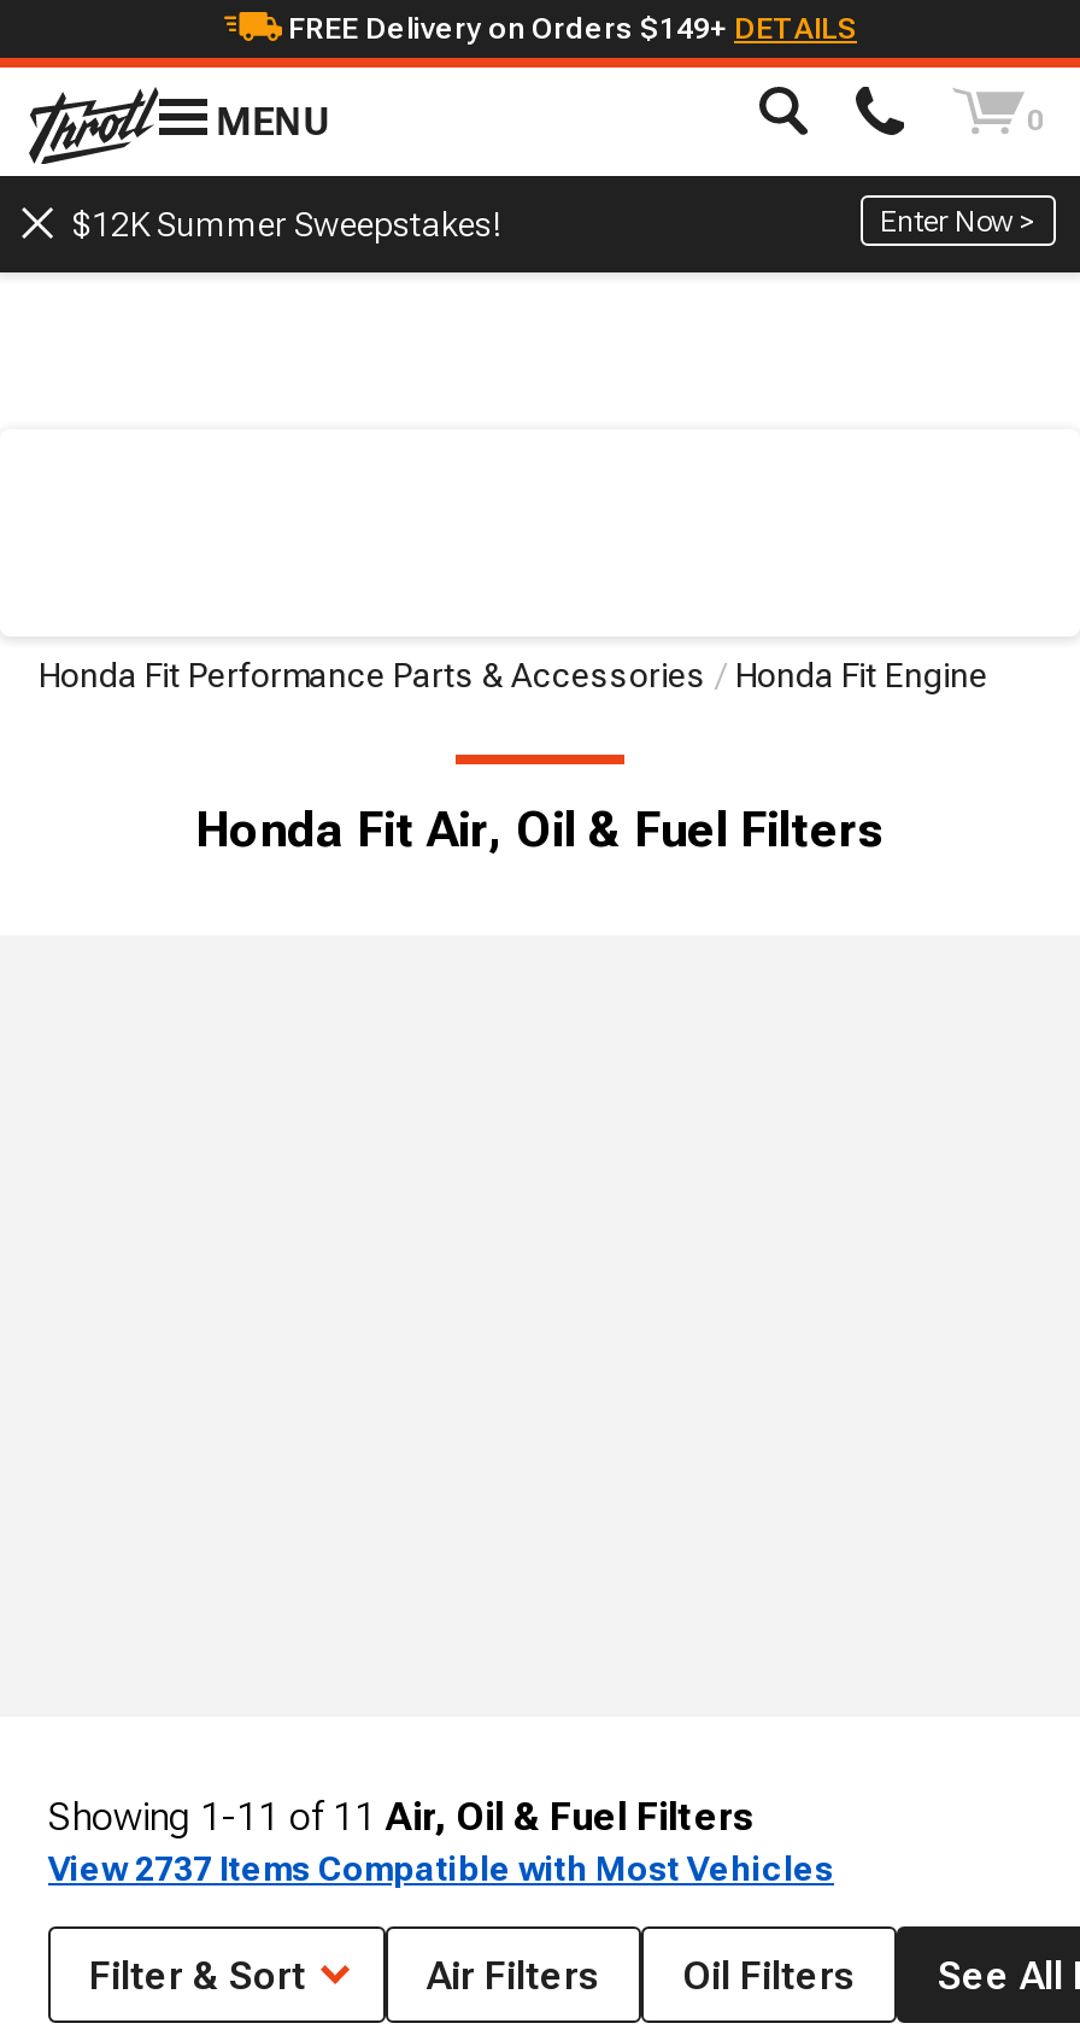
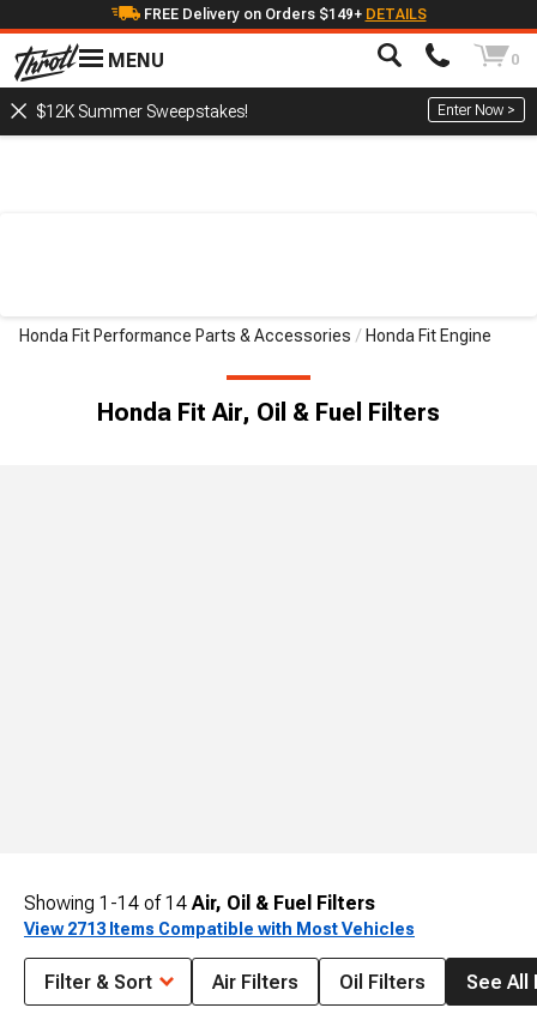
[48,1794,755,1840] Showing 1-11 of 11 Air, Oil & Fuel Filters -> [24,892,375,915] Showing 1-14 of 14 Air, Oil & Fuel Filters
[48,1849,834,1888] View 2737 Items Compatible with Most Vehicles -> [24,919,415,939] View 2713 Items Compatible with Most Vehicles

